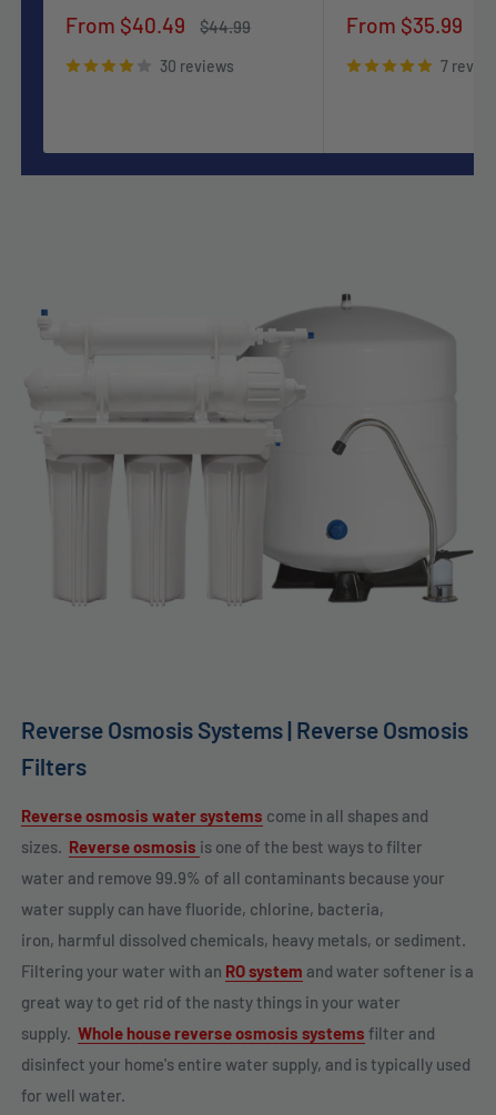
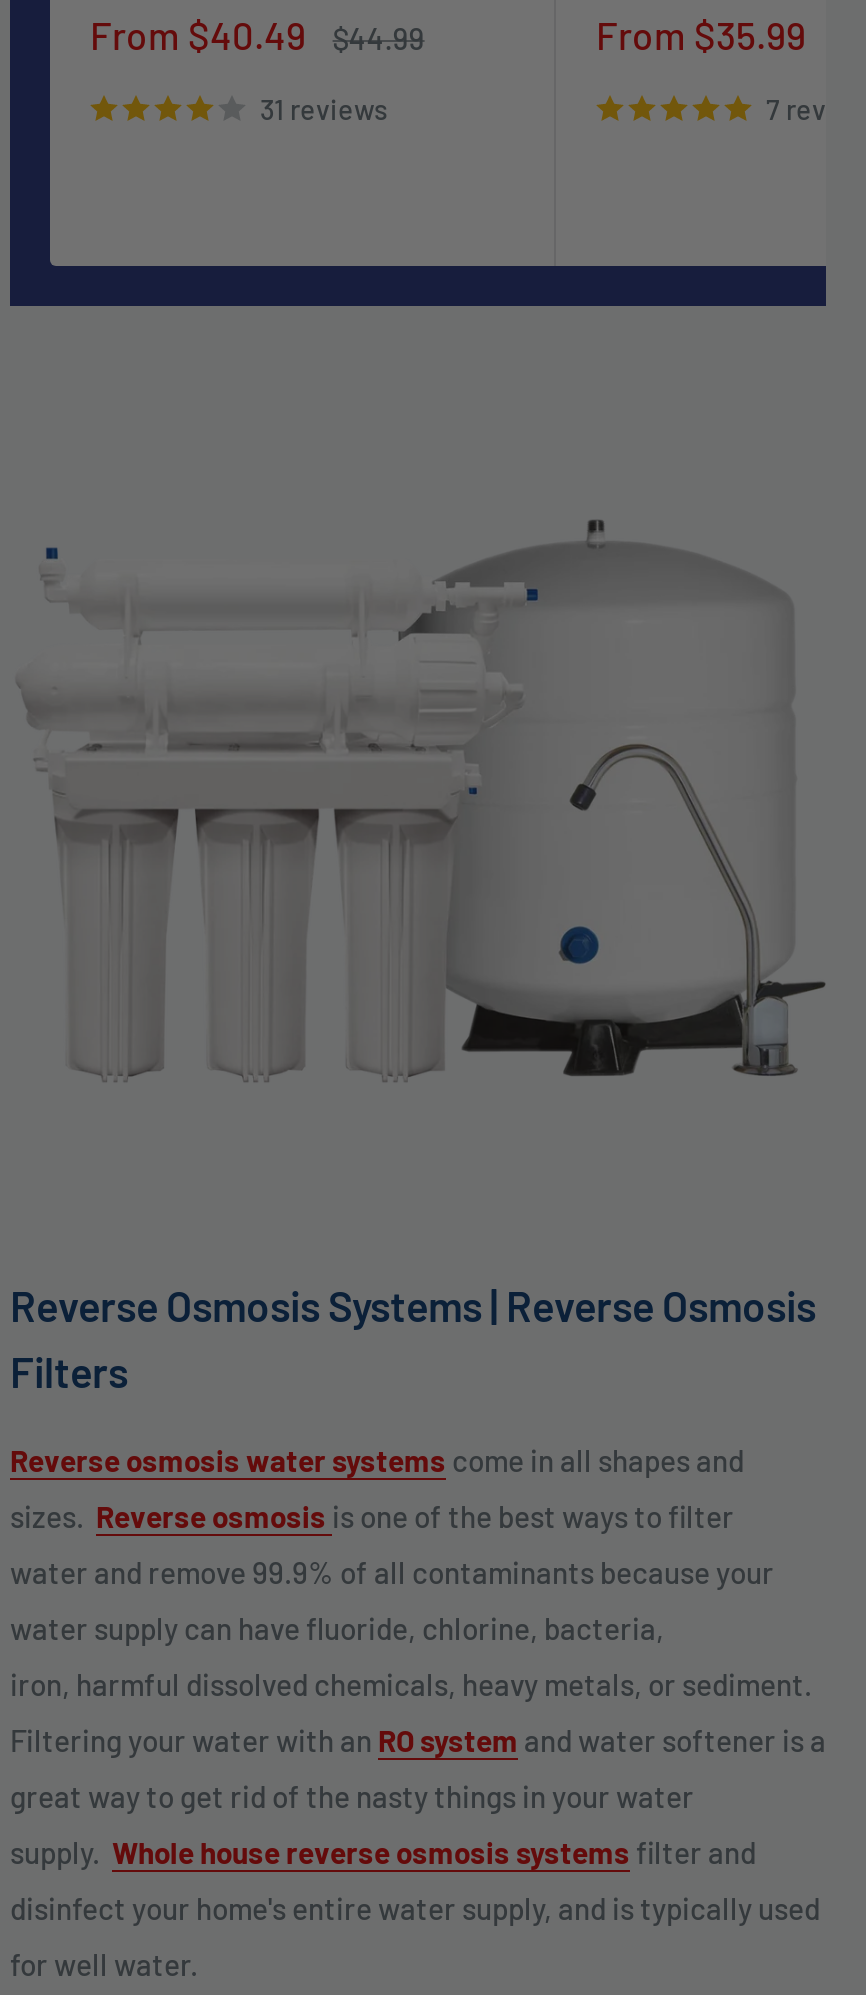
[160,56,234,75] 30 reviews -> [260,91,388,125] 31 reviews

